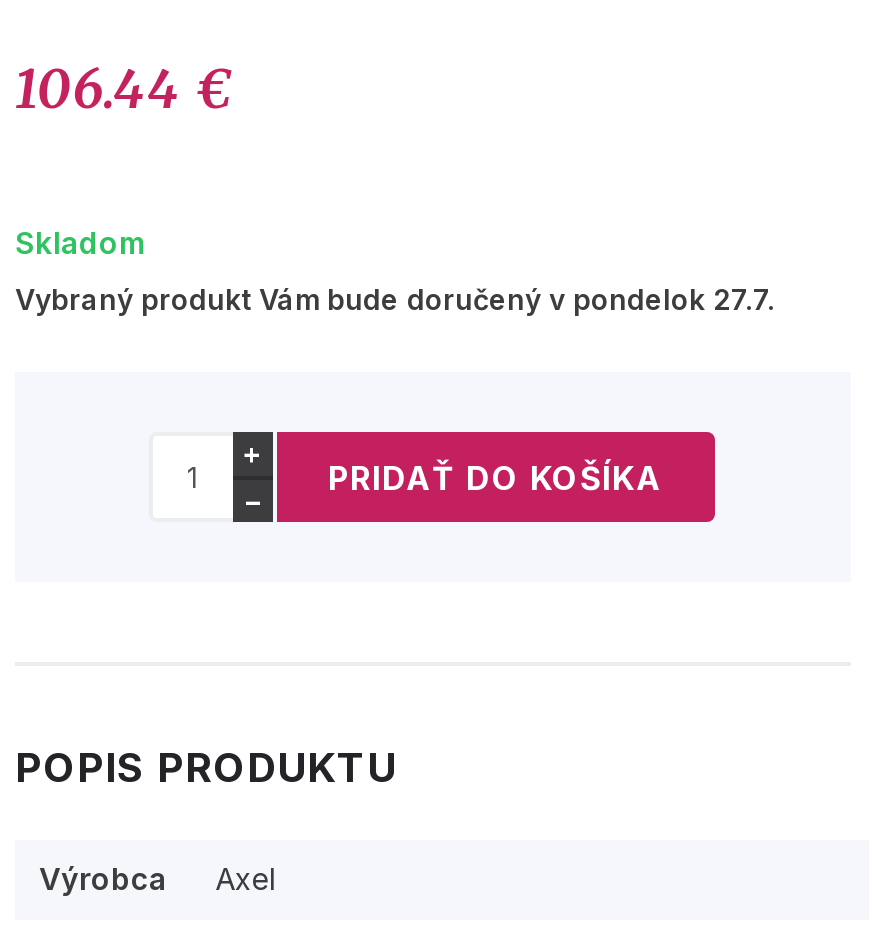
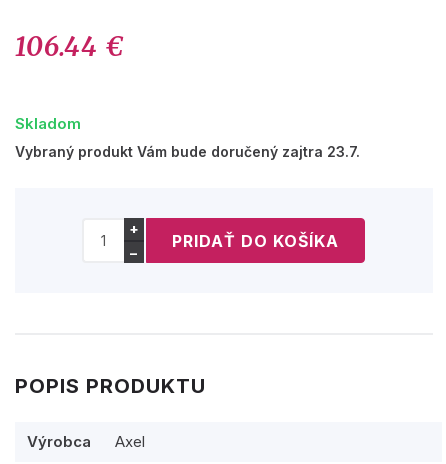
[15,282,775,316] Vybraný produkt Vám bude doručený v pondelok 27.7. -> [15,143,360,160] Vybraný produkt Vám bude doručený zajtra 23.7.

